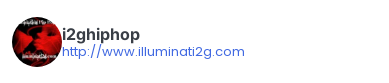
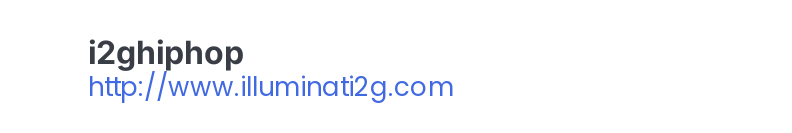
[11,16,59,68] [image] -> none

